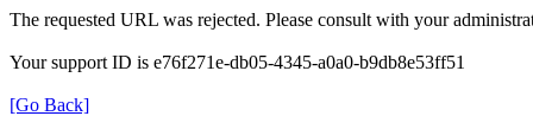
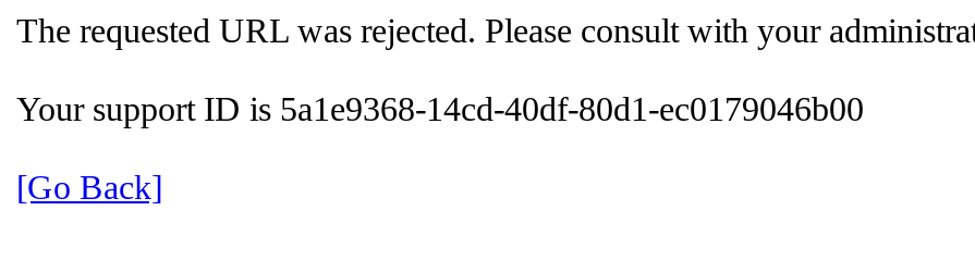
[10,52,465,72] Your support ID is e76f271e-db05-4345-a0a0-b9db8e53ff51 -> [16,90,864,127] Your support ID is 5a1e9368-14cd-40df-80d1-ec0179046b00

